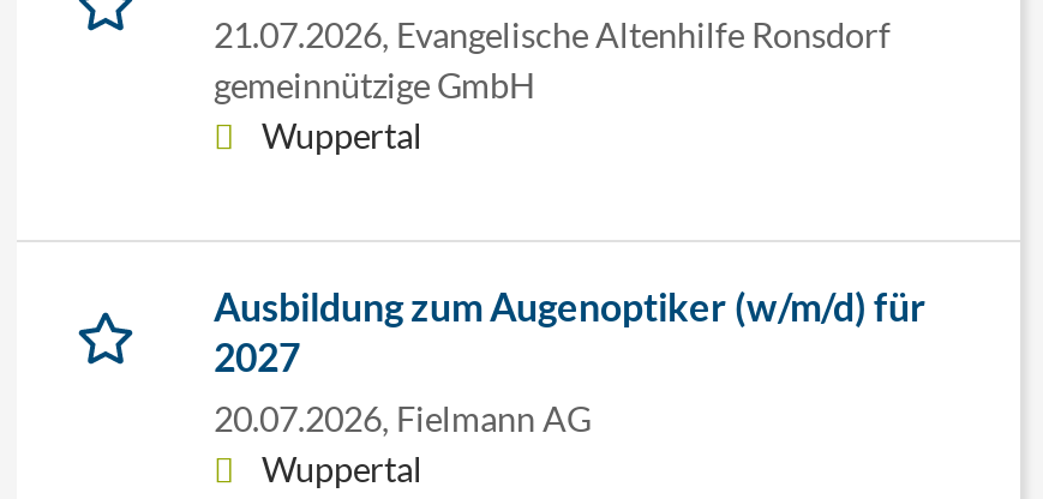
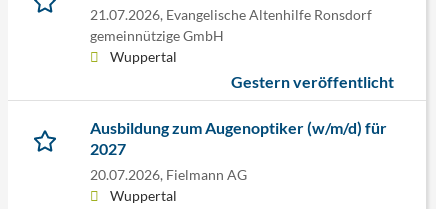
none -> [231,72,394,91] Gestern veröffentlicht

